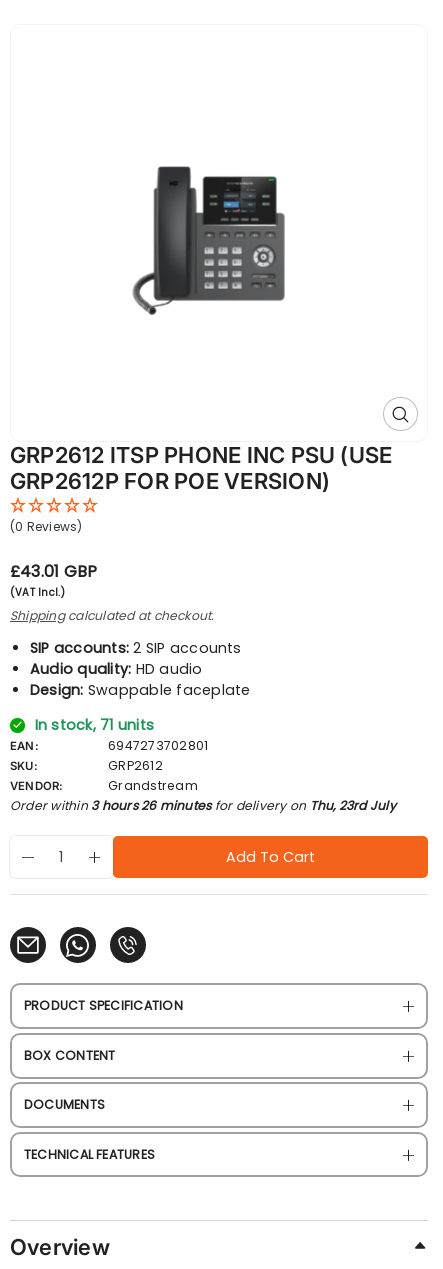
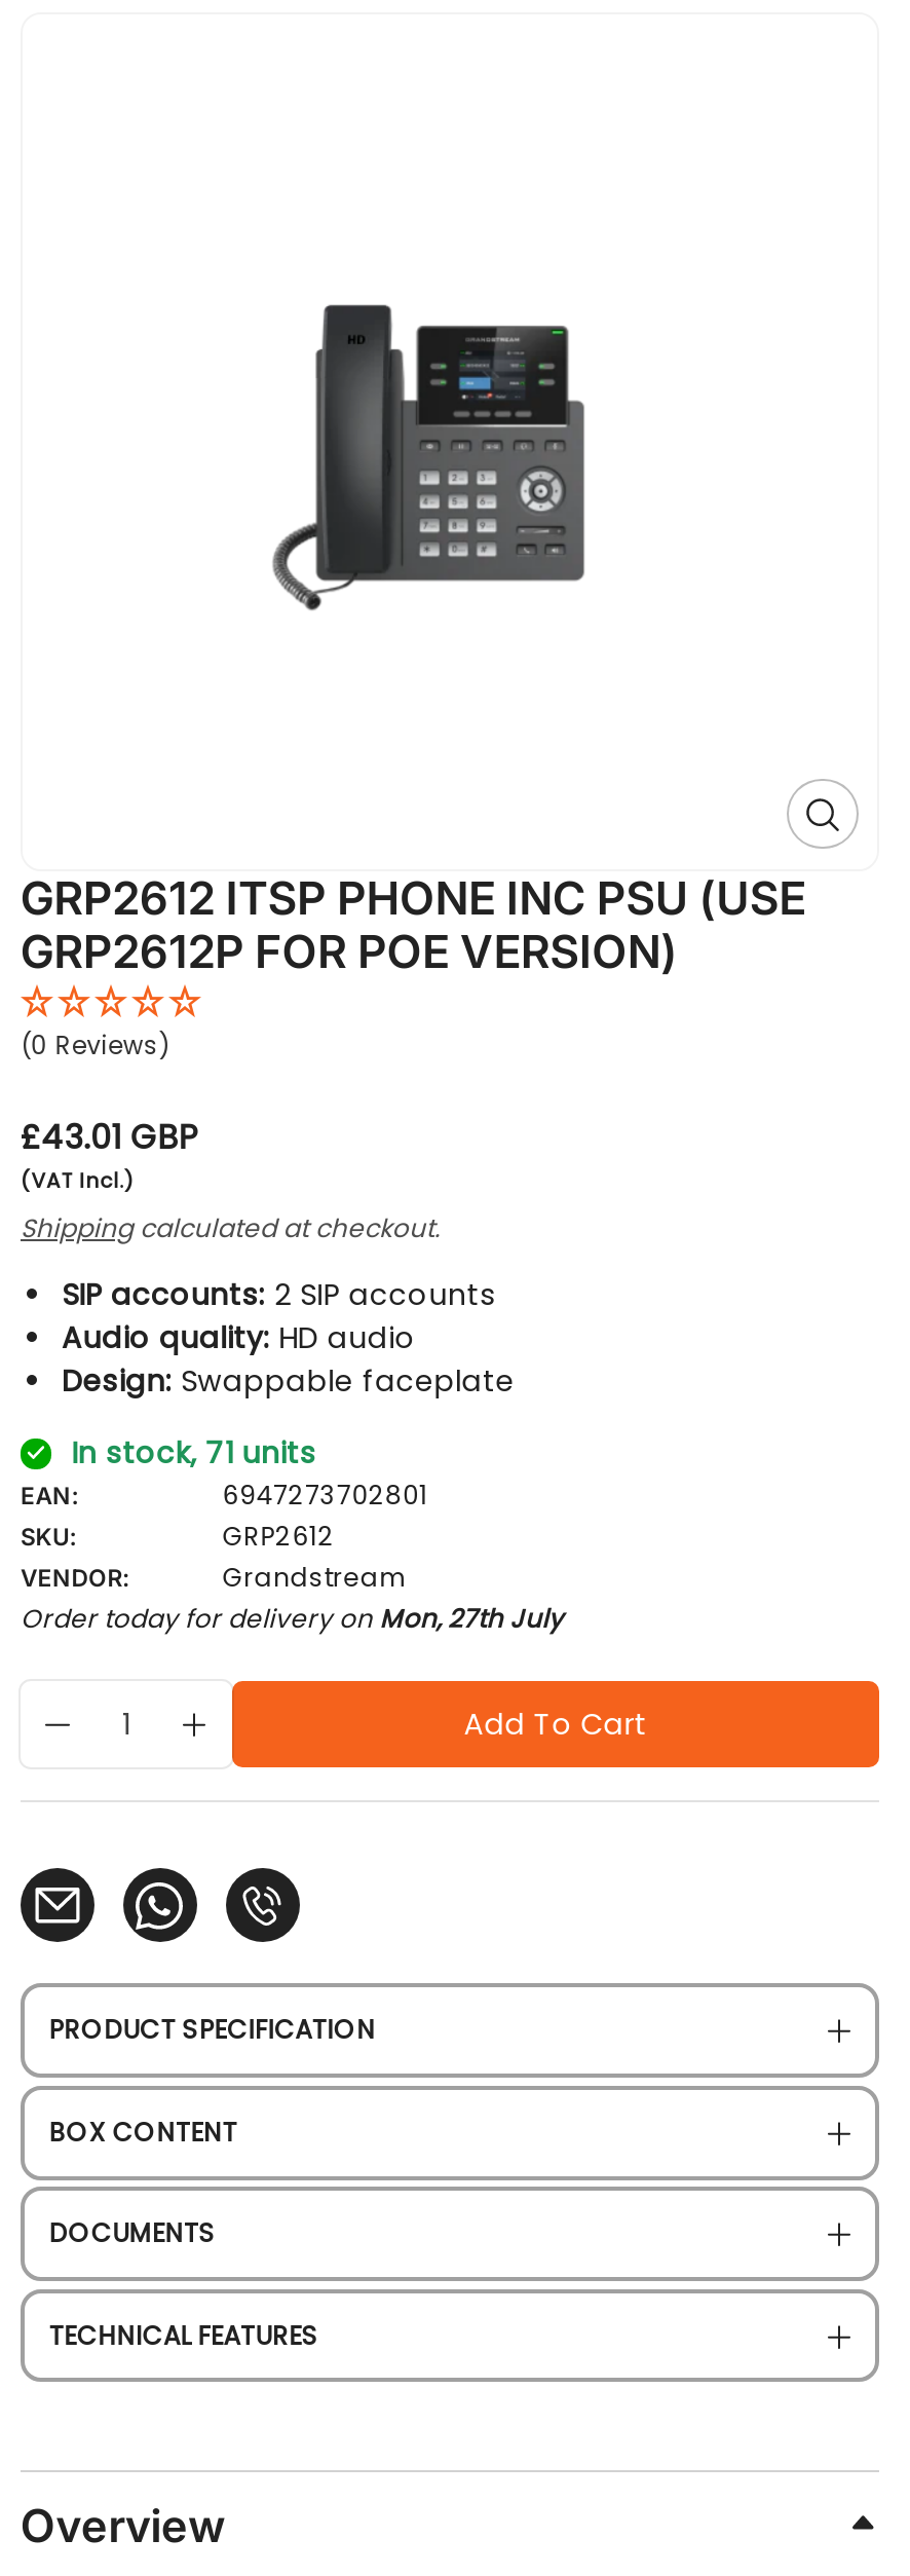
[10,797,396,814] Order within 3 hours 26 minutes for delivery on Thu, 23rd July -> [21,1602,563,1637] Order today for delivery on Mon, 27th July

